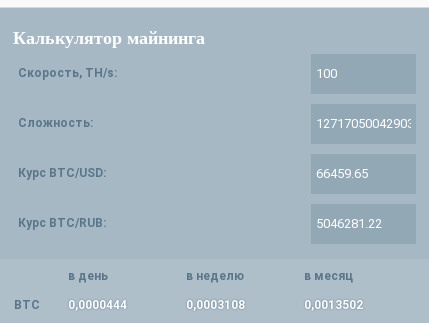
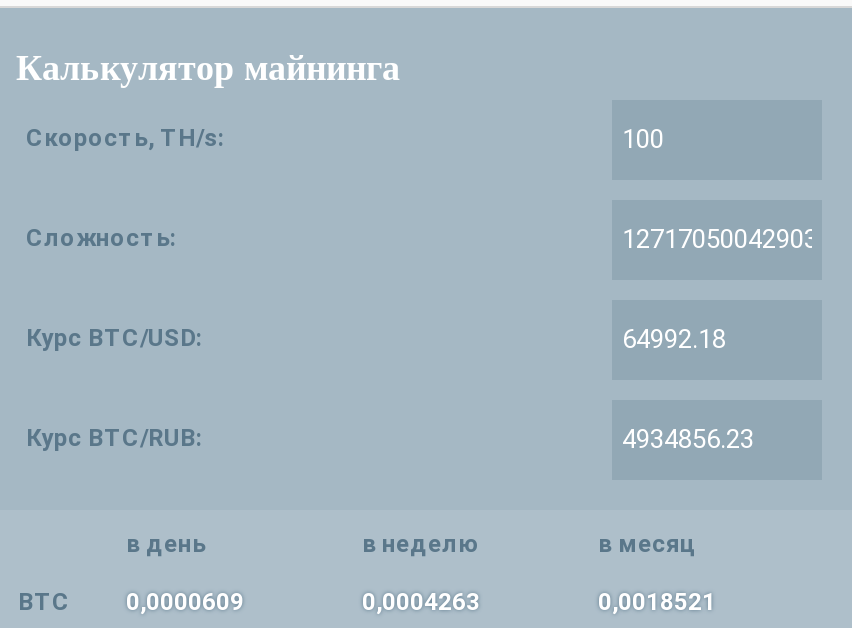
[14,298,127,312] BTC 0,0000444 -> [18,588,244,616] BTC 0,0000609
[186,298,245,312] 0,0003108 -> [362,588,480,616] 0,0004263
[304,298,363,312] 0,0013502 -> [598,588,716,616] 0,0018521

